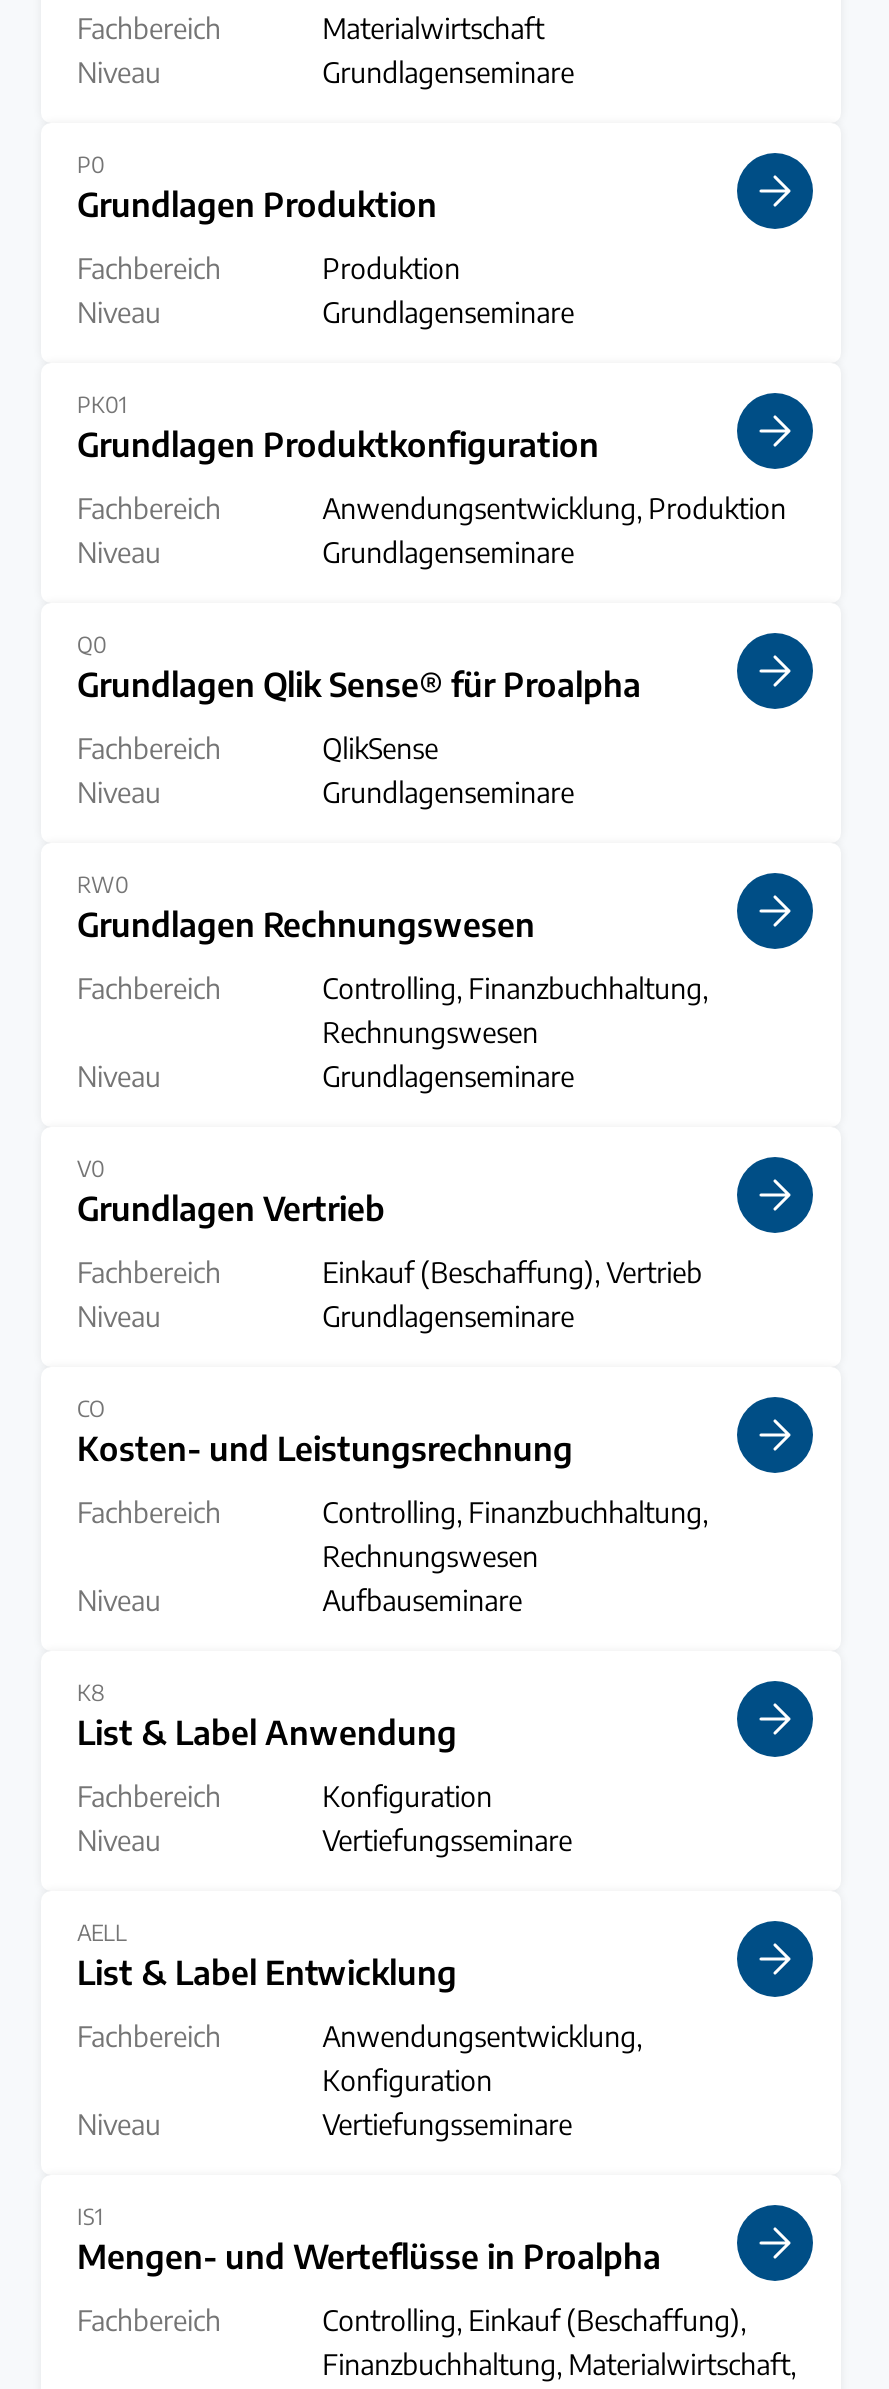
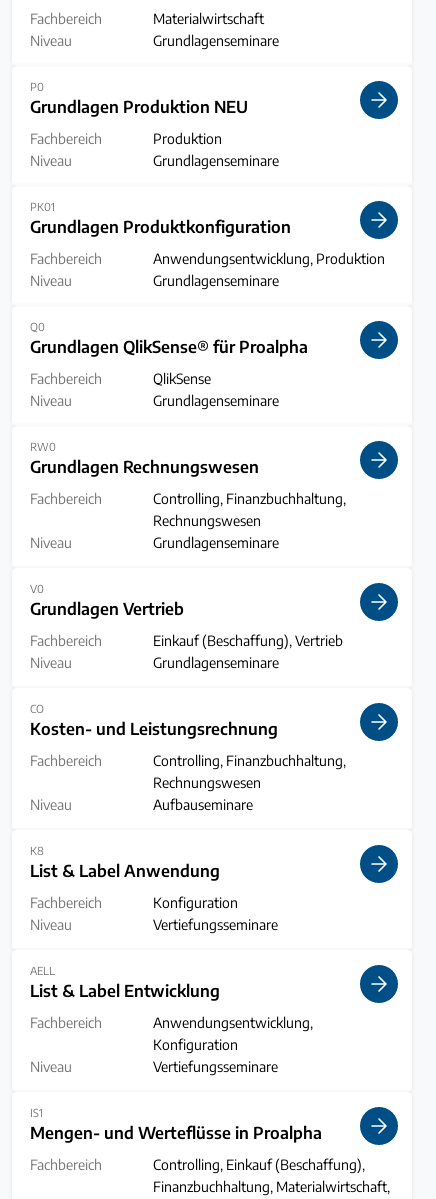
[77,184,437,226] Grundlagen Produktion -> [30,96,248,117] Grundlagen Produktion NEU
[77,664,641,706] Grundlagen Qlik Sense® für Proalpha -> [30,336,308,357] Grundlagen QlikSense® für Proalpha

